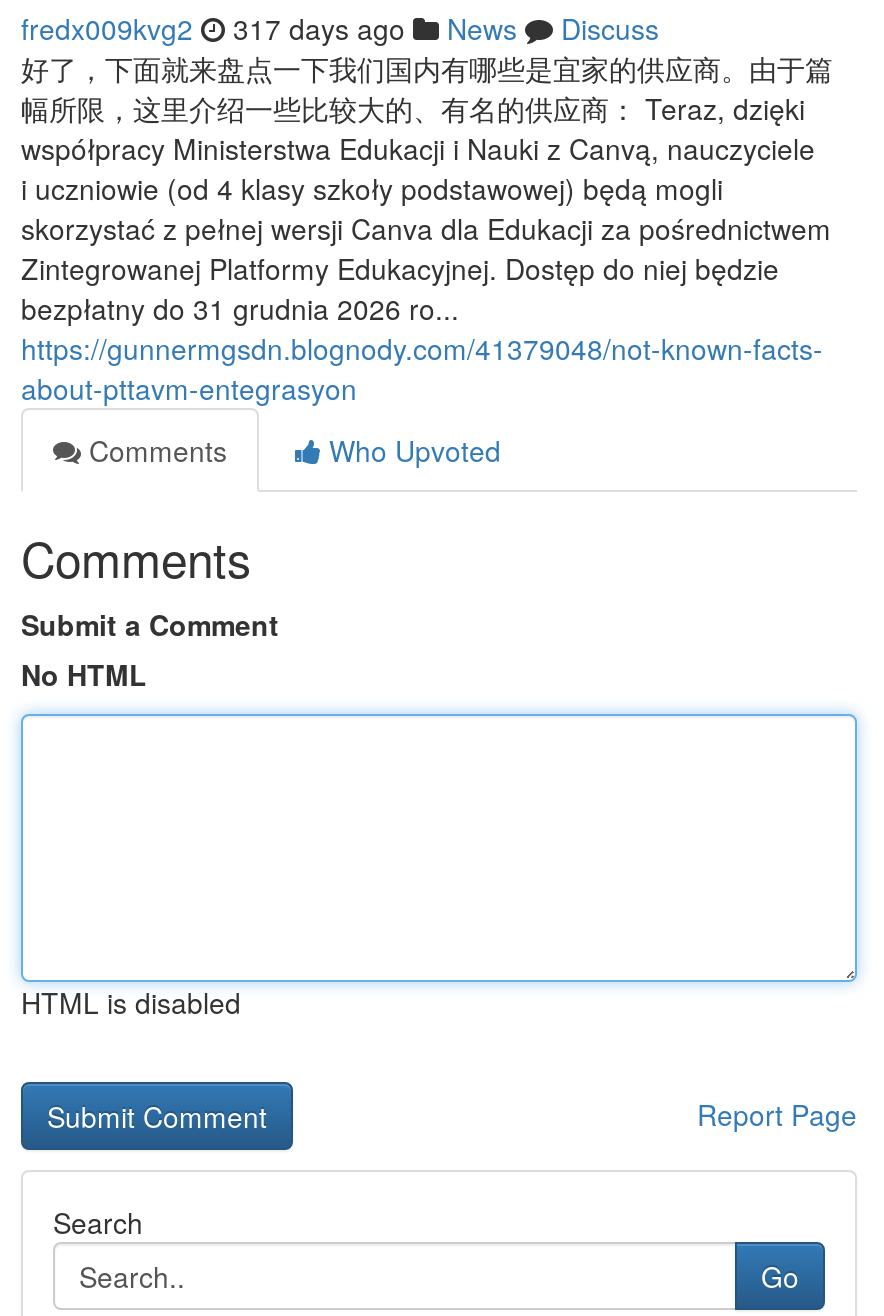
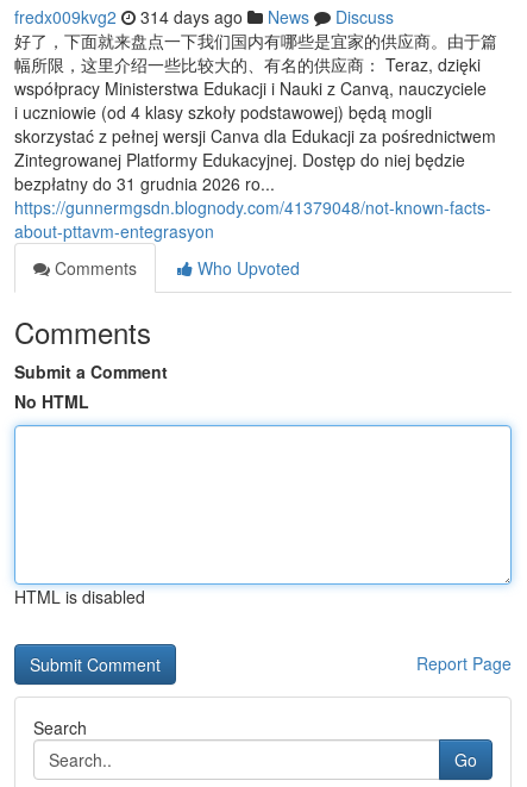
[21,8,659,48] fredx009kvg2 317 days ago News Discuss -> [14,5,394,29] fredx009kvg2 314 days ago News Discuss

